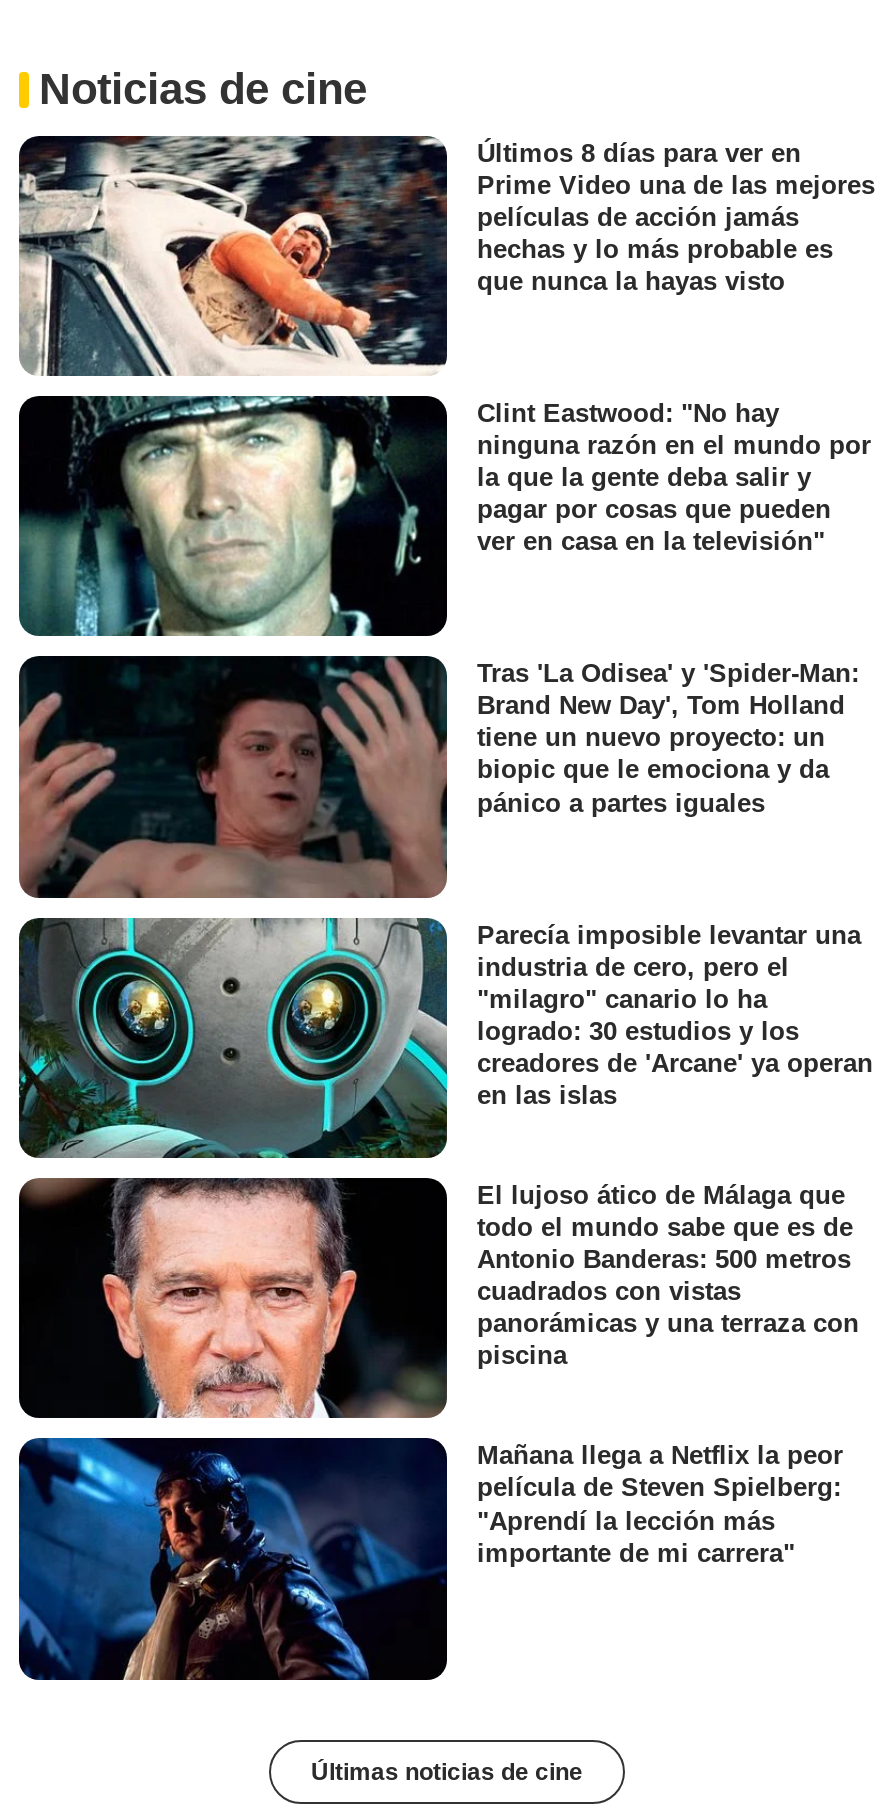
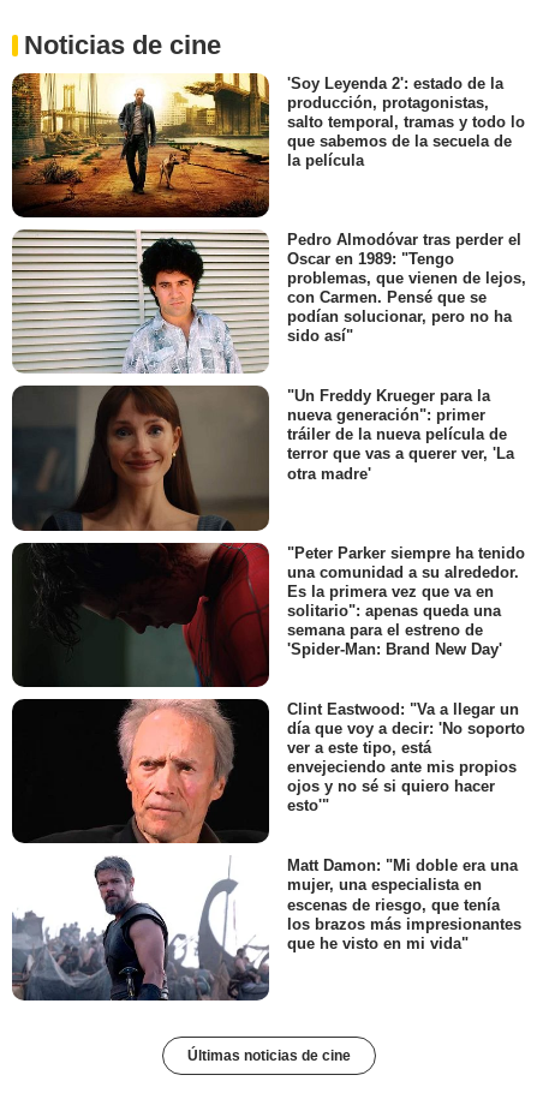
[19,134,875,378] [image] | Últimos 8 días para ver en | Prime Video una de las mejores | películas de acción jamás | hechas y lo más probable es | que nunca la hayas visto -> [11,72,525,219] [image] | 'Soy Leyenda 2': estado de la | producción, protagonistas, | salto temporal, tramas y todo lo | que sabemos de la secuela de | la película
[17,394,871,638] [image] | Clint Eastwood: "No hay | ninguna razón en el mundo por | la que la gente deba salir y | pagar por cosas que pueden | ver en casa en la televisión" -> [11,228,526,374] [image] | Pedro Almodóvar tras perder el | Oscar en 1989: "Tengo | problemas, que vienen de lejos, | con Carmen. Pensé que se | podían solucionar, pero no ha | sido así"
[17,654,859,900] [image] | Tras 'La Odisea' y 'Spider-Man: | Brand New Day', Tom Holland | tiene un nuevo proyecto: un | biopic que le emociona y da | pánico a partes iguales -> [11,384,514,532] [image] | "Un Freddy Krueger para la | nueva generación": primer | tráiler de la nueva película de | terror que vas a querer ver, 'La | otra madre'
[19,916,873,1160] [image] | Parecía imposible levantar una | industria de cero, pero el | "milagro" canario lo ha | logrado: 30 estudios y los | creadores de 'Arcane' ya operan | en las islas -> [12,542,525,688] [image] | "Peter Parker siempre ha tenido | una comunidad a su alrededor. | Es la primera vez que va en | solitario": apenas queda una | semana para el estreno de | 'Spider-Man: Brand New Day'
[25,1176,859,1420] [image] | El lujoso ático de Málaga que | todo el mundo sabe que es de | Antonio Banderas: 500 metros | cuadrados con vistas | panorámicas y una terraza con | piscina -> [14,698,525,844] [image] | Clint Eastwood: "Va a llegar un | día que voy a decir: 'No soporto | ver a este tipo, está | envejeciendo ante mis propios | ojos y no sé si quiero hacer | esto'"
[17,1436,843,1682] [image] | Mañana llega a Netflix la peor | película de Steven Spielberg: | "Aprendí la lección más | importante de mi carrera" -> [11,855,521,1002] [image] | Matt Damon: "Mi doble era una | mujer, una especialista en | escenas de riesgo, que tenía | los brazos más impresionantes | que he visto en mi vida"

